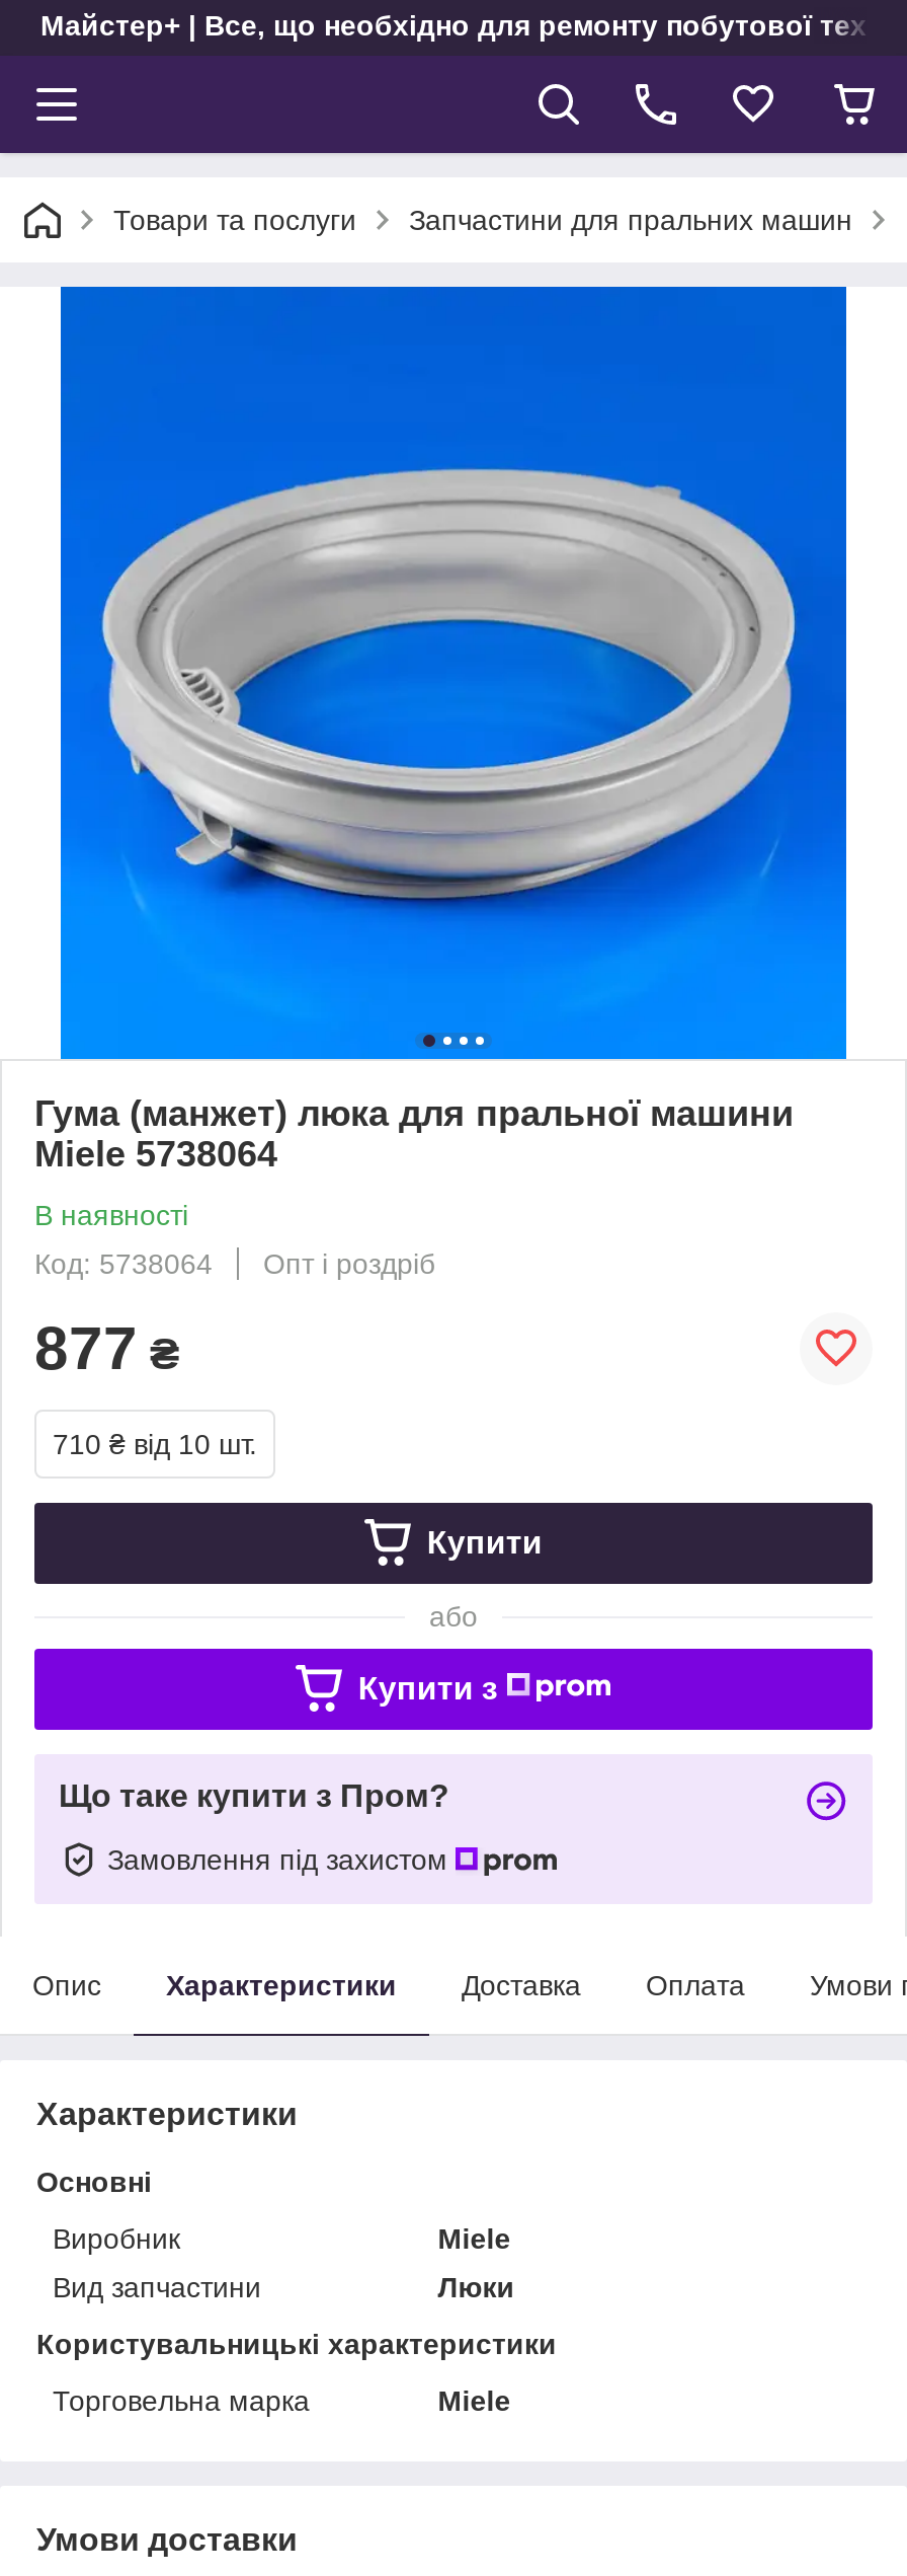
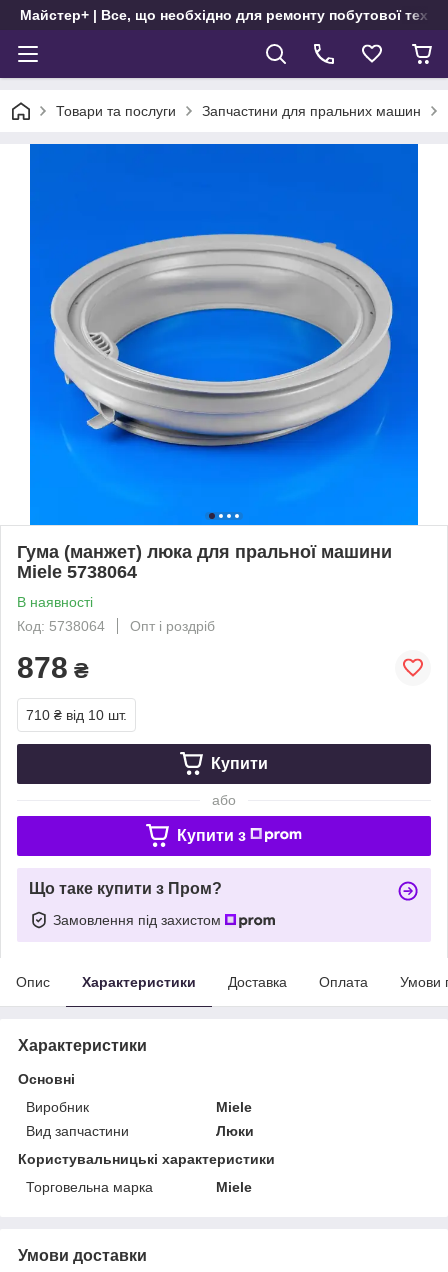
[34,1314,180,1381] 877 ₴ -> [17,651,89,684] 878 ₴

